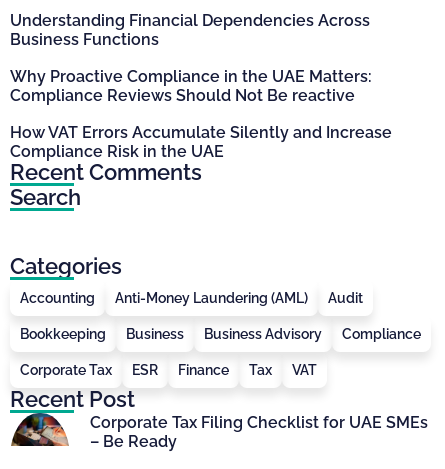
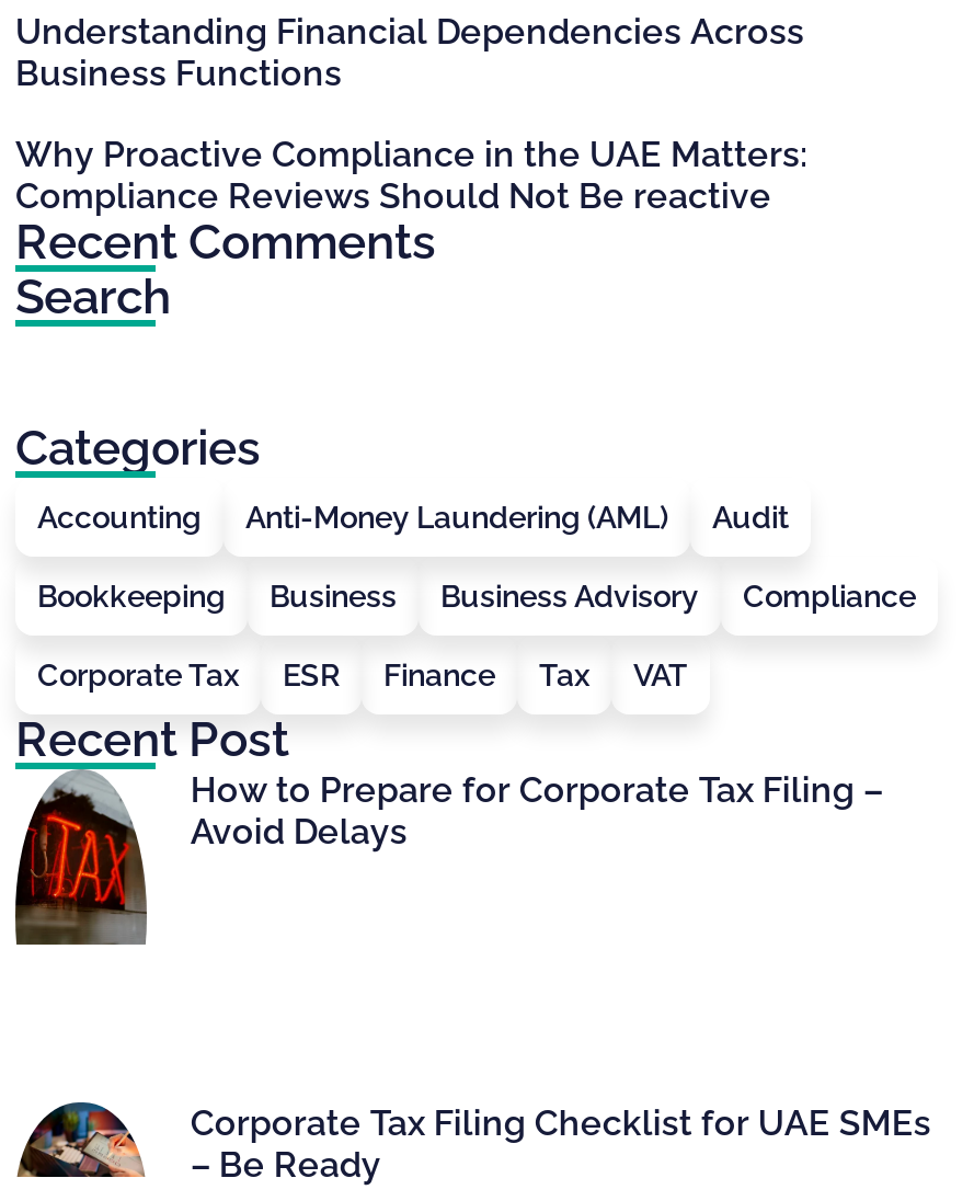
[10,123,392,161] How VAT Errors Accumulate Silently and Increase | Compliance Risk in the UAE -> none
moved [10,159,421,412] -> [15,212,916,767]: Recent Comments | Search | Categories | ... | VAT | Recent Post
none -> [13,769,883,947] [image] | How to Prepare for Corporate Tax Filing – | Avoid Delays

